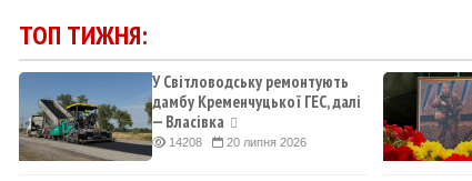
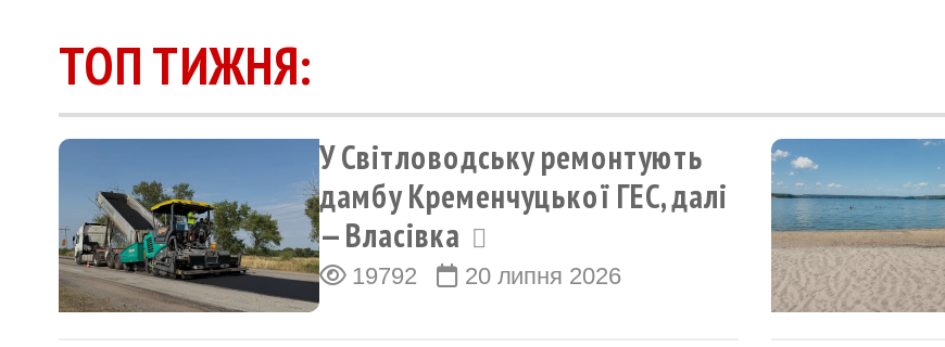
[382,71,469,162] [image] -> [769,137,938,314] [image]
[165,135,307,149] 14208 20 липня 2026 -> [345,262,621,288] 19792 20 липня 2026

